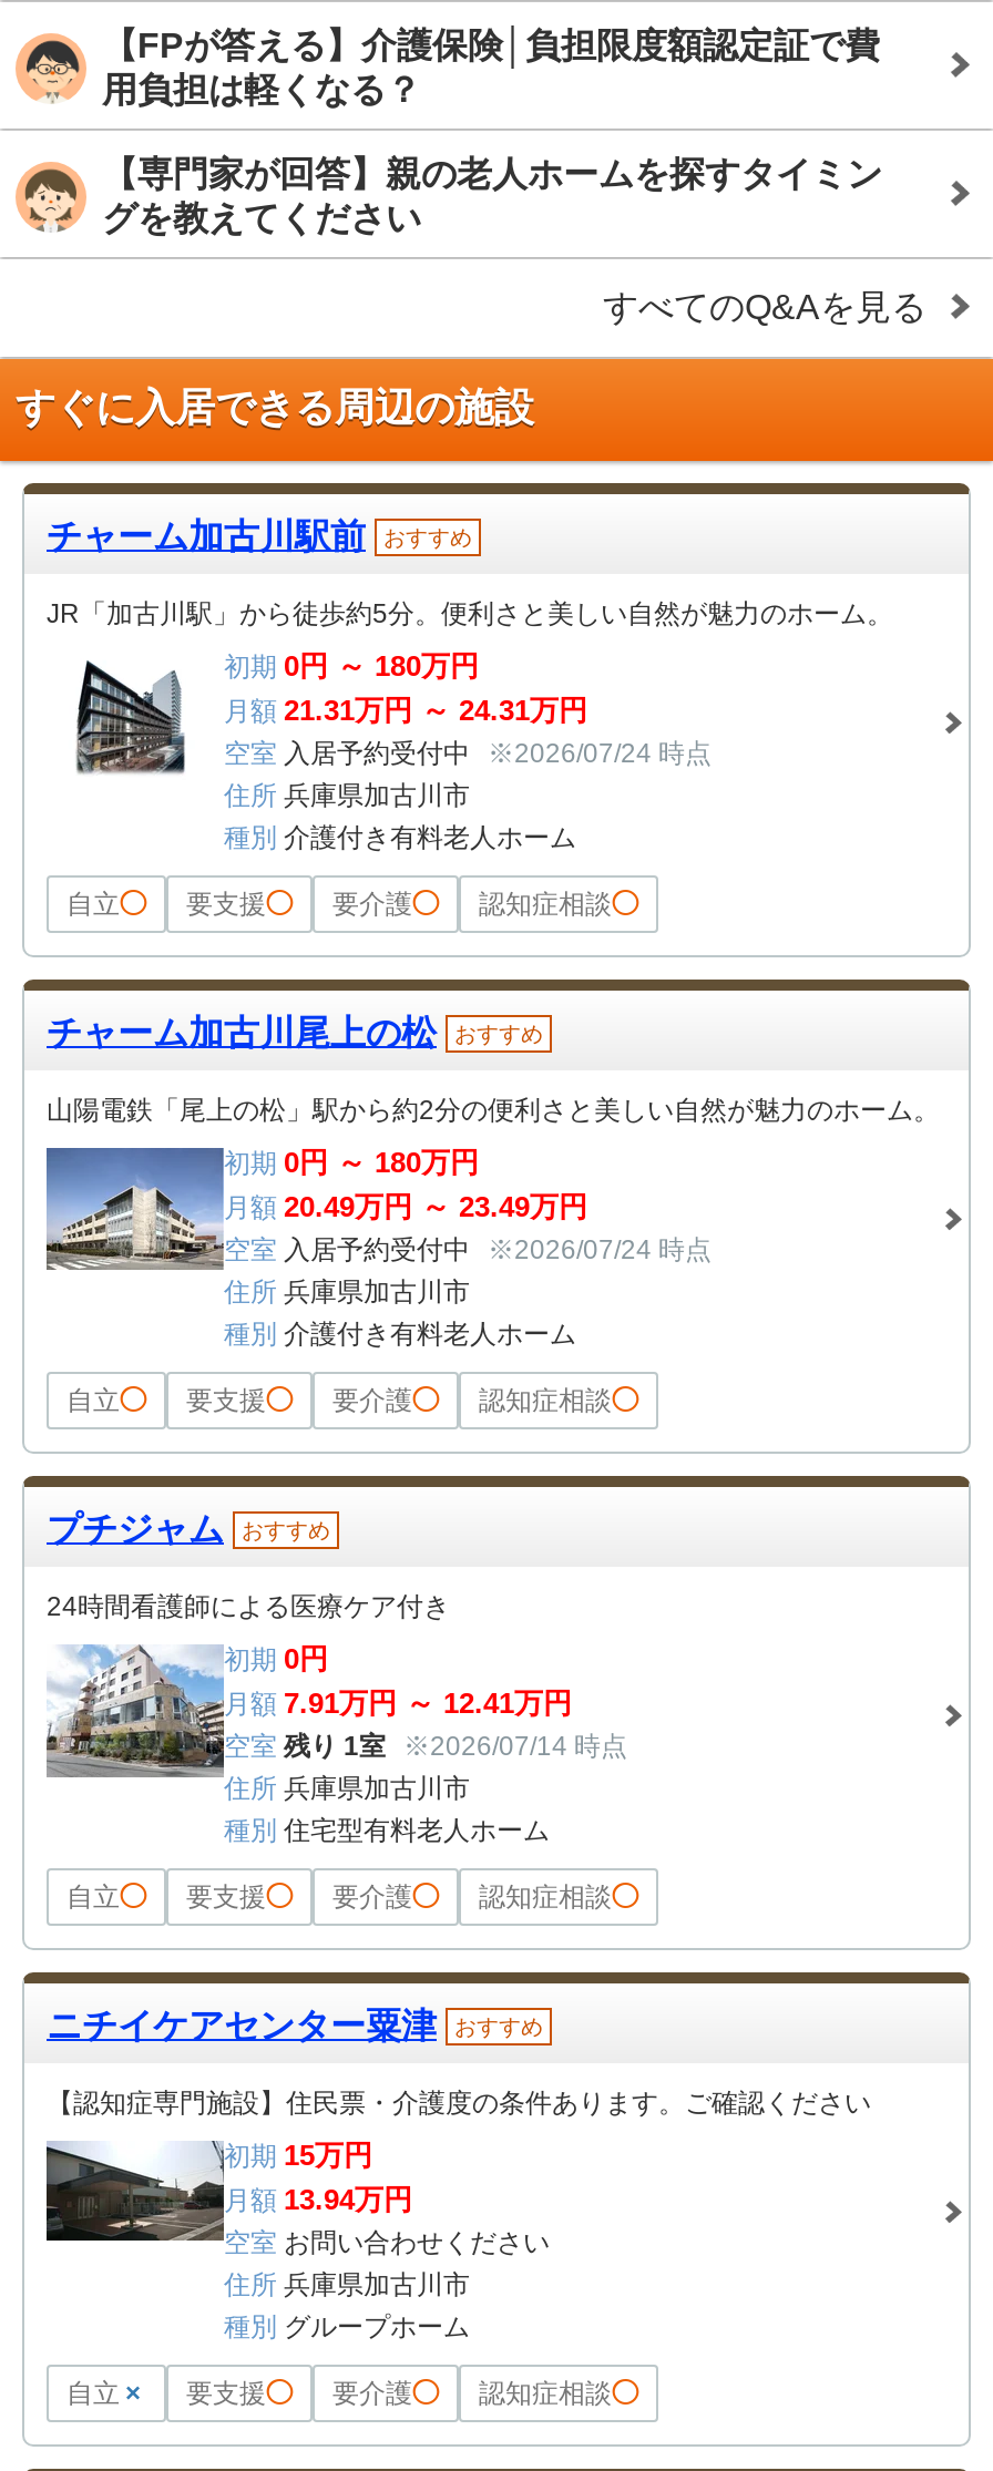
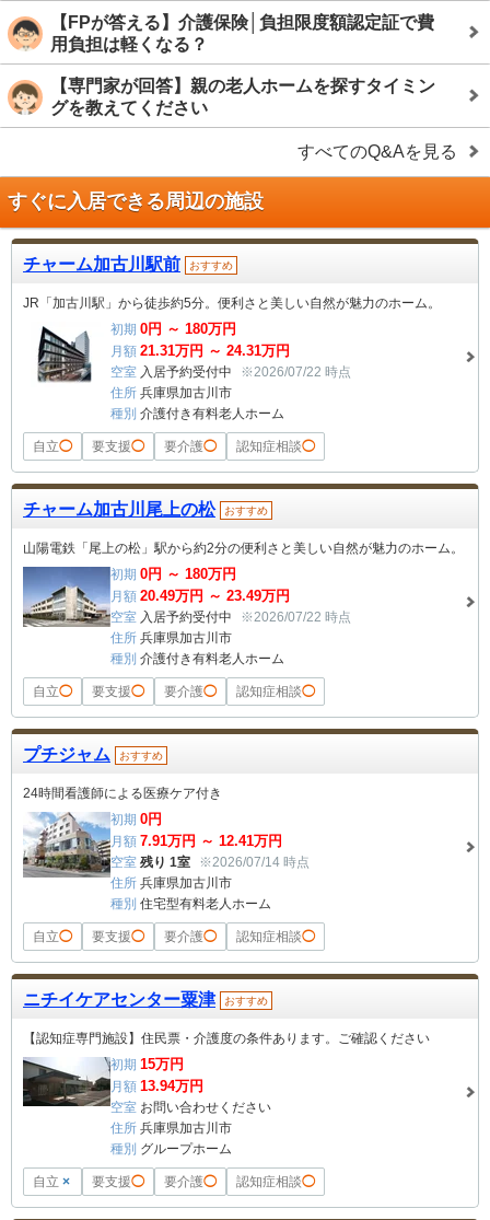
[224,738,712,769] 空室 入居予約受付中 ※2026/07/24 時点 -> [110,365,351,380] 空室 入居予約受付中 ※2026/07/22 時点
[224,1235,712,1266] 空室 入居予約受付中 ※2026/07/24 時点 -> [110,610,351,625] 空室 入居予約受付中 ※2026/07/22 時点

